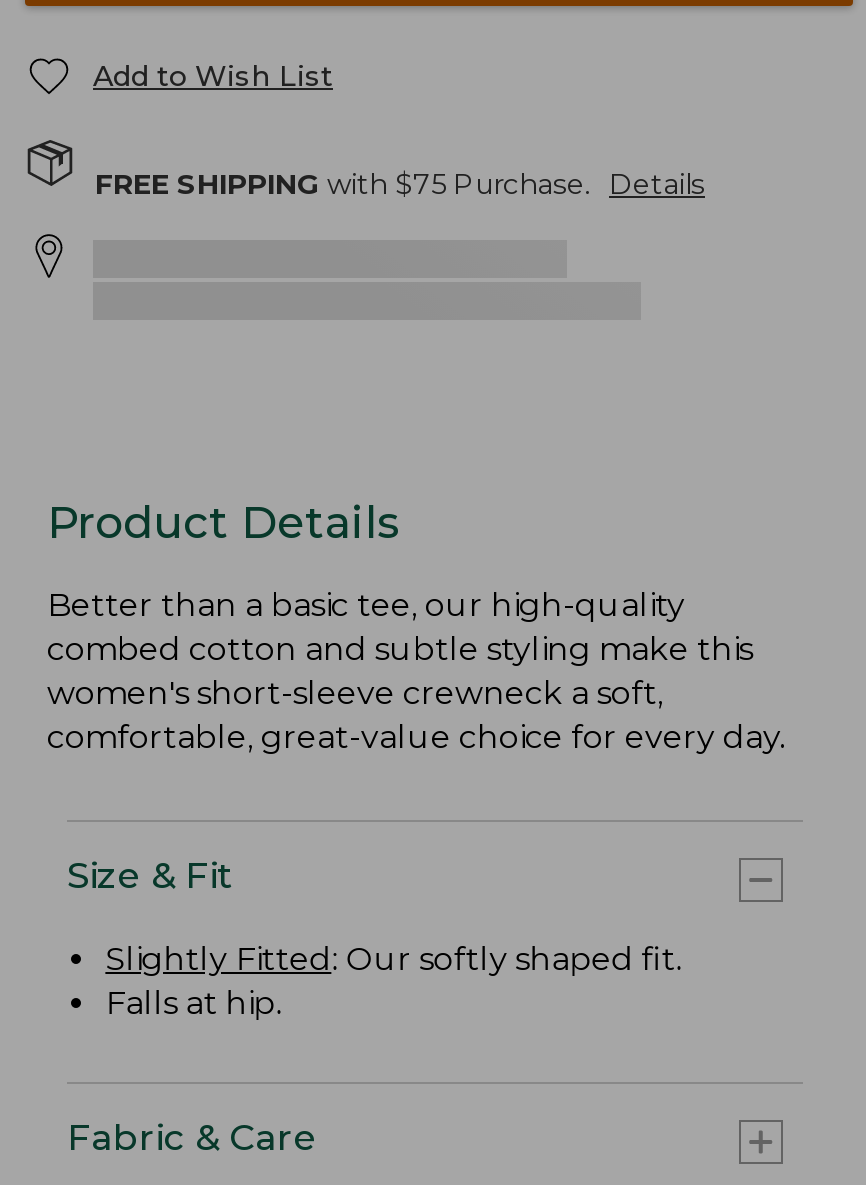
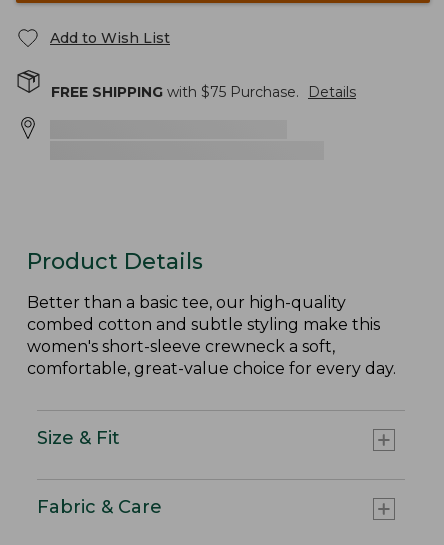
[105,940,681,1022] Slightly Fitted: Our softly shaped fit. | Falls at hip. -> none

